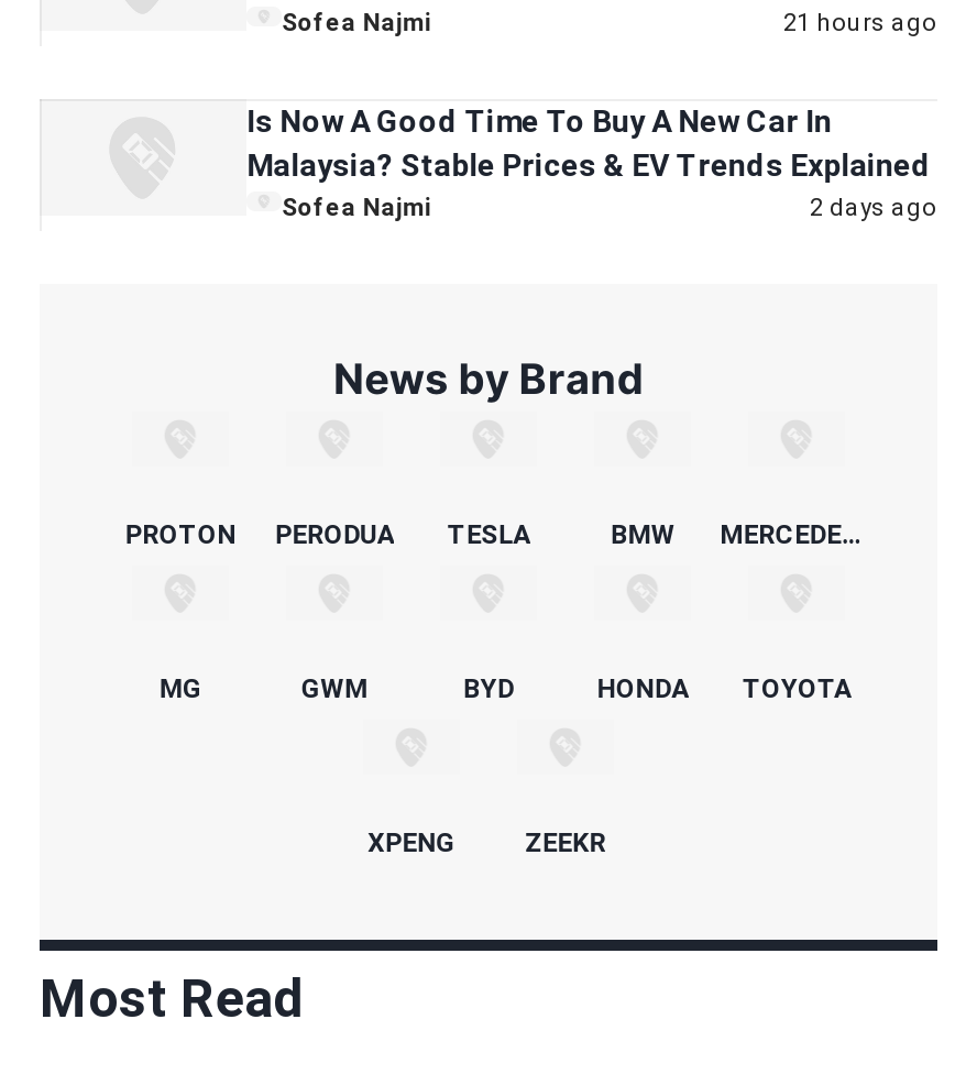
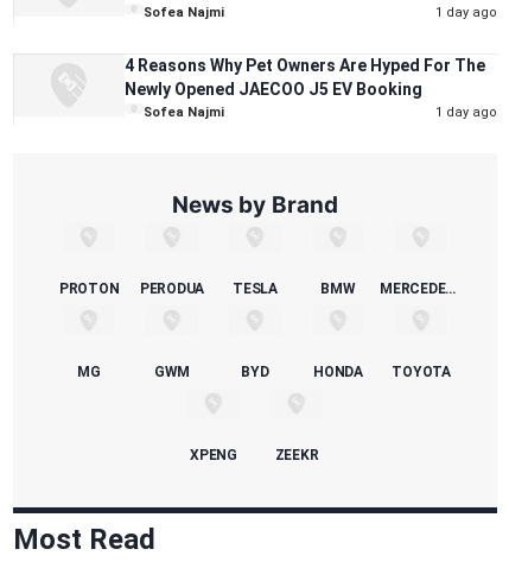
[783,10,937,38] 21 hours ago -> [435,5,497,21] 1 day ago
[247,103,931,182] Is Now A Good Time To Buy A New Car In | Malaysia? Stable Prices & EV Trends Explained -> [125,56,485,99] 4 Reasons Why Pet Owners Are Hyped For The | Newly Opened JAECOO J5 EV Booking
[810,194,937,223] 2 days ago -> [435,105,497,120] 1 day ago

